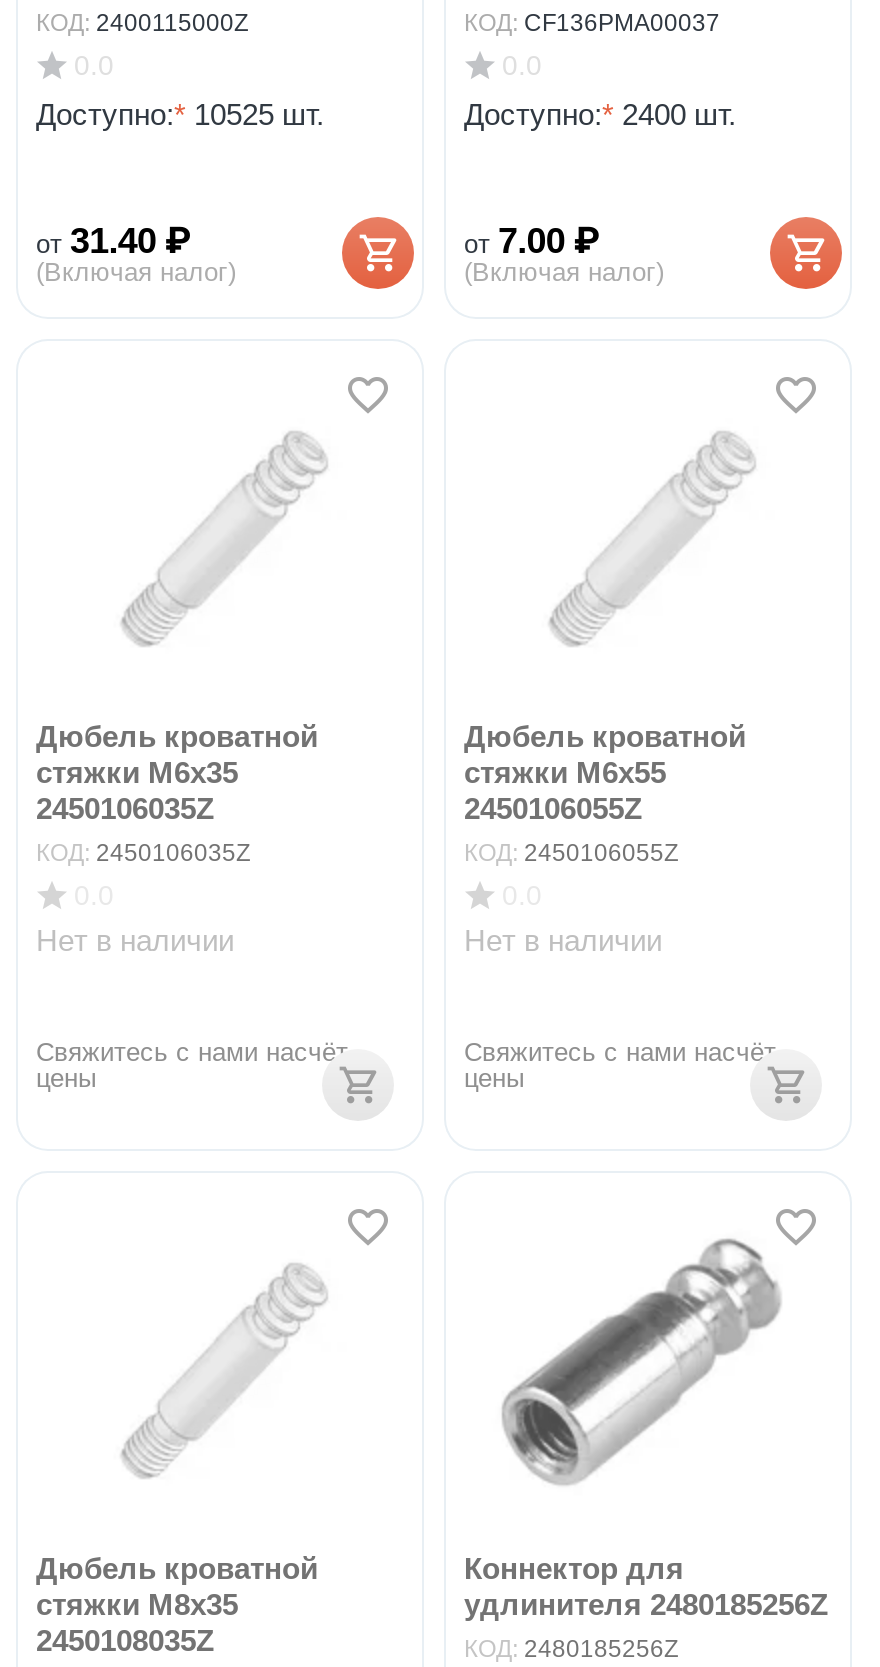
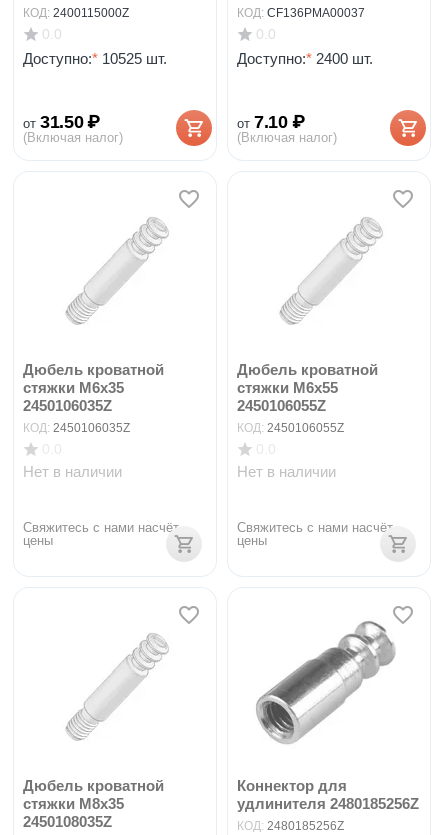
[36,221,190,261] от 31.40 ₽ -> [23,112,100,132] от 31.50 ₽
[464,221,598,261] от 7.00 ₽ -> [237,112,304,132] от 7.10 ₽

